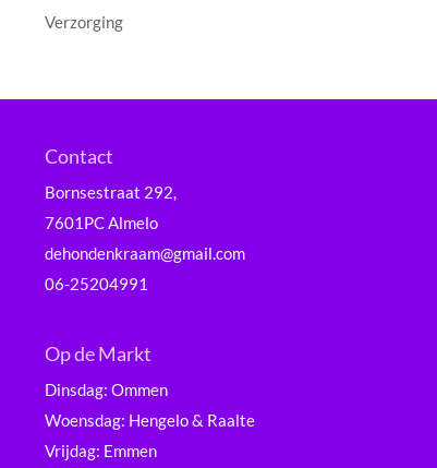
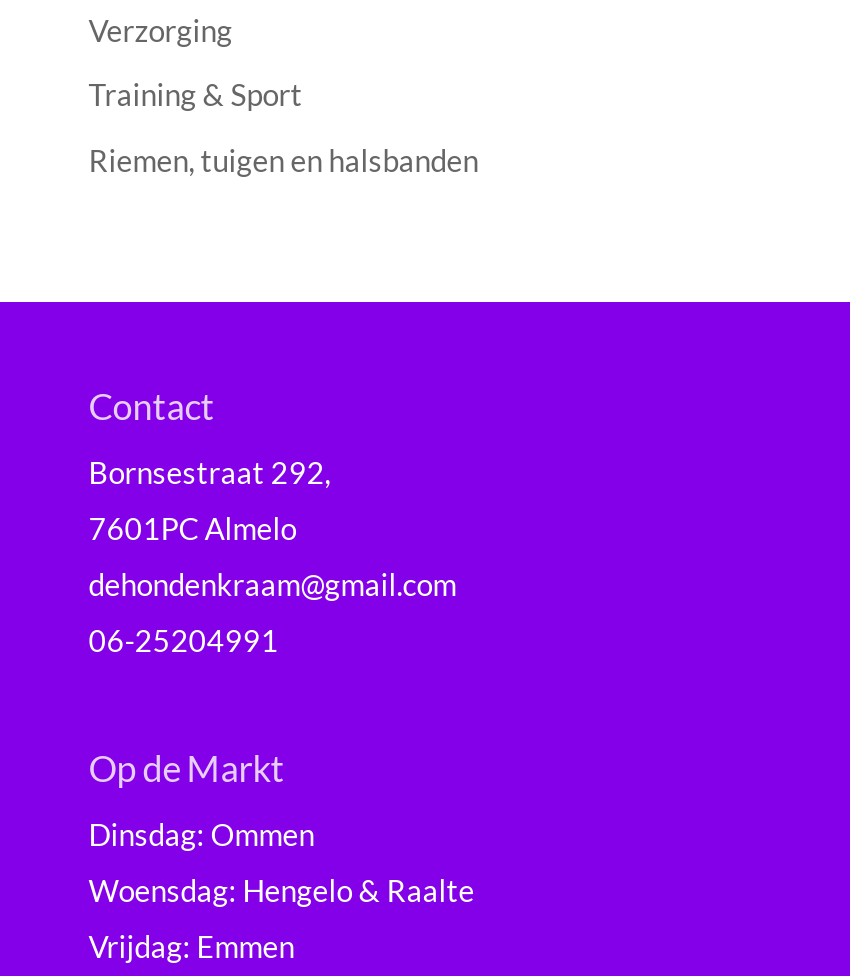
none -> [89,77,479,178] Training & Sport | Riemen, tuigen en halsbanden

